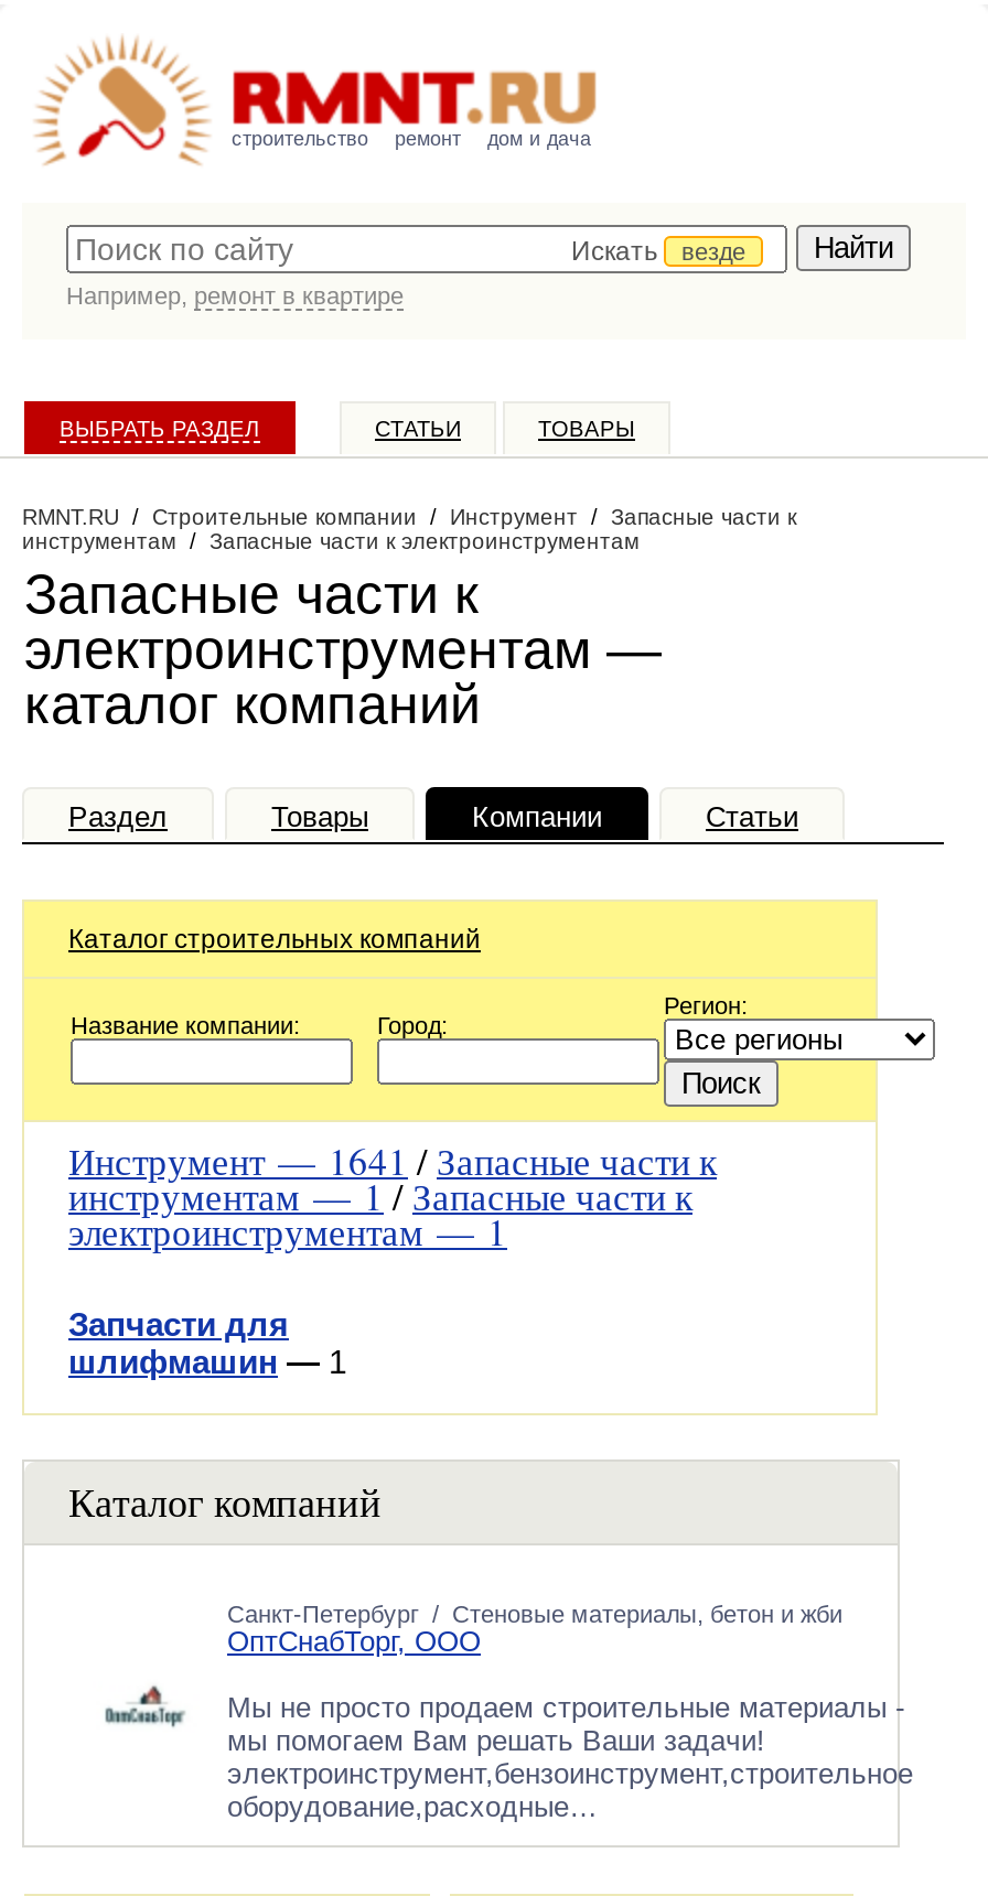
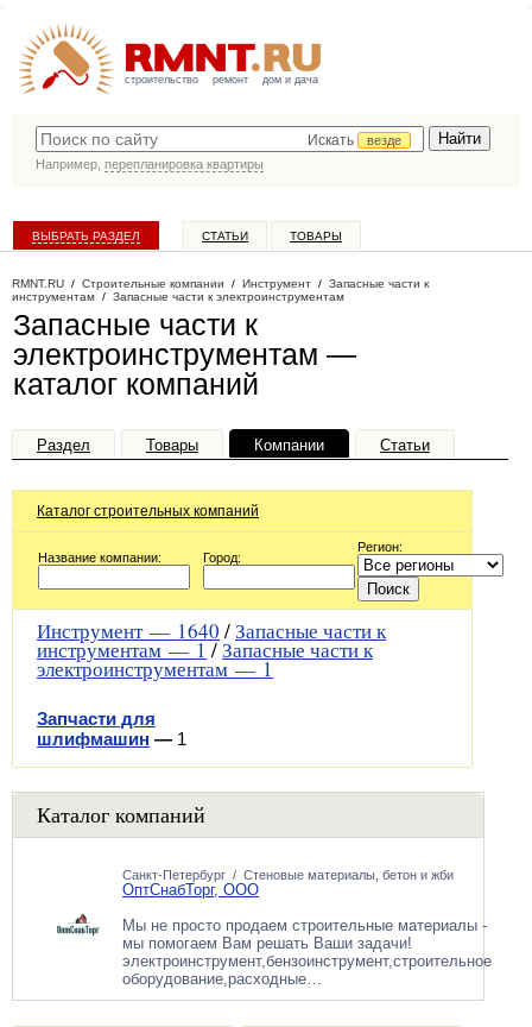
[66,282,404,309] Например, ремонт в квартире -> [36,157,264,171] Например, перепланировка квартиры
[68,1135,717,1186] Инструмент — 1641 / Запасные части к -> [37,617,386,644] Инструмент — 1640 / Запасные части к

